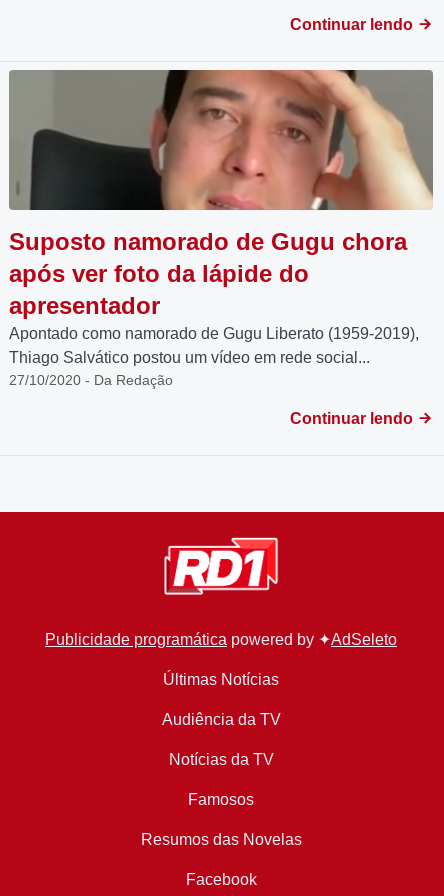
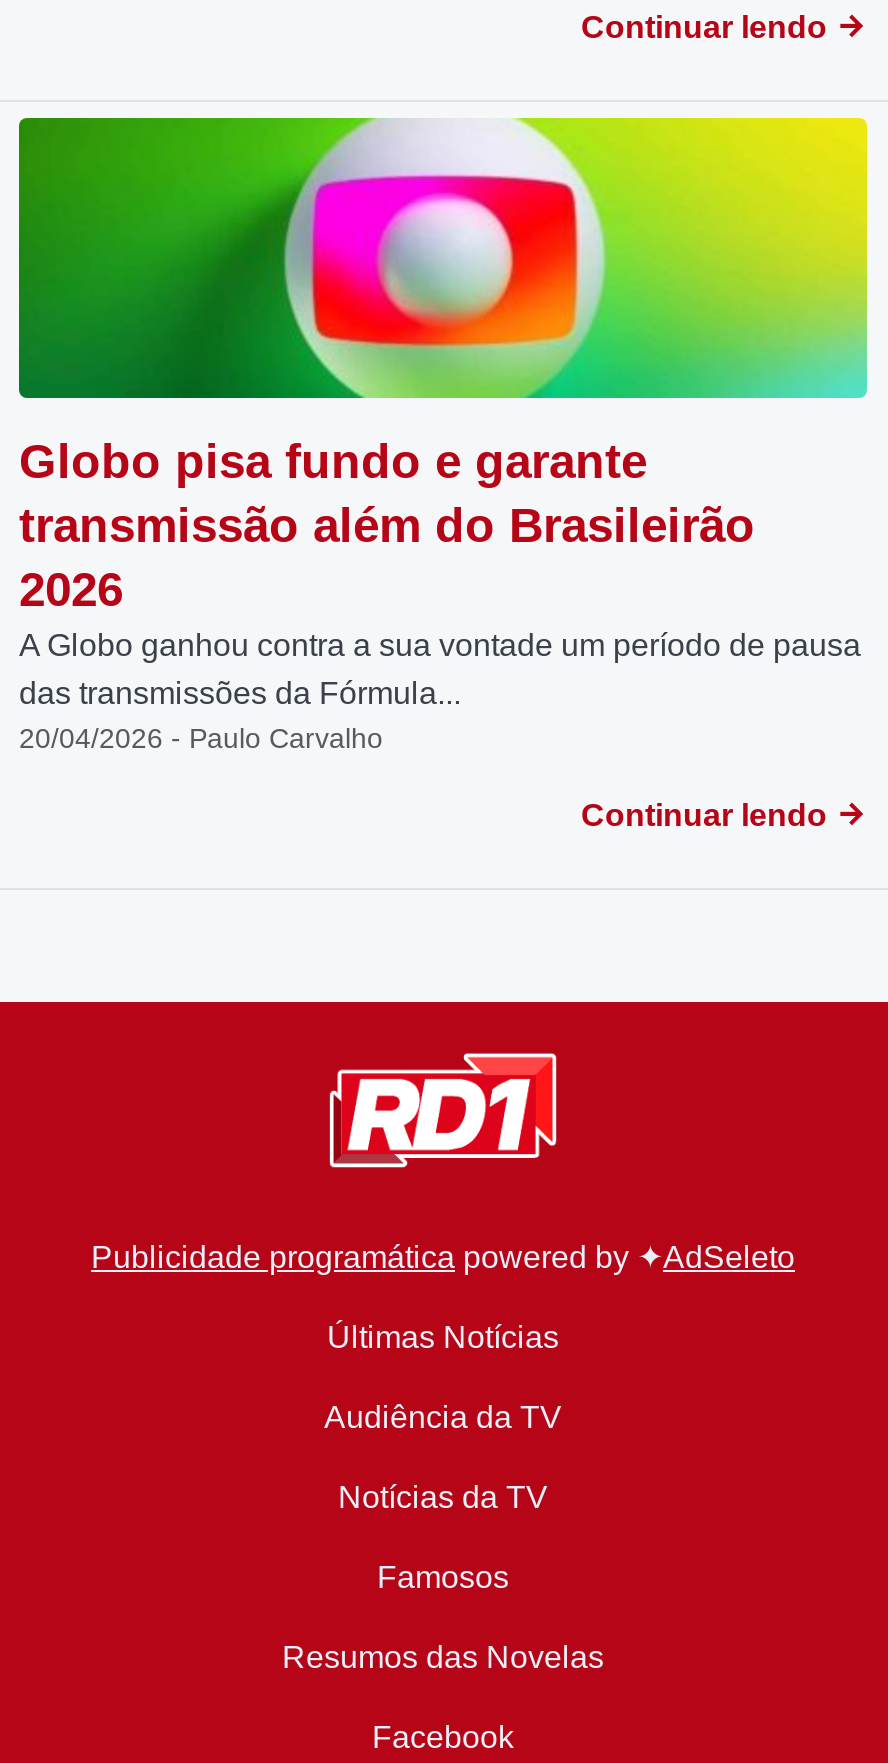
[9,69,434,388] [image] | Suposto namorado de Gugu chora | após ver foto da lápide do | apresentador | Apontado como namorado de Gugu Liberato (1959-2019), | Thiago Salvático postou um vídeo em rede social... | 27/10/2020 - Da Redação -> [17,116,869,754] [image] | Globo pisa fundo e garante | transmissão além do Brasileirão | 2026 | A Globo ganhou contra a sua vontade um período de pausa | das transmissões da Fórmula... | 20/04/2026 - Paulo Carvalho

